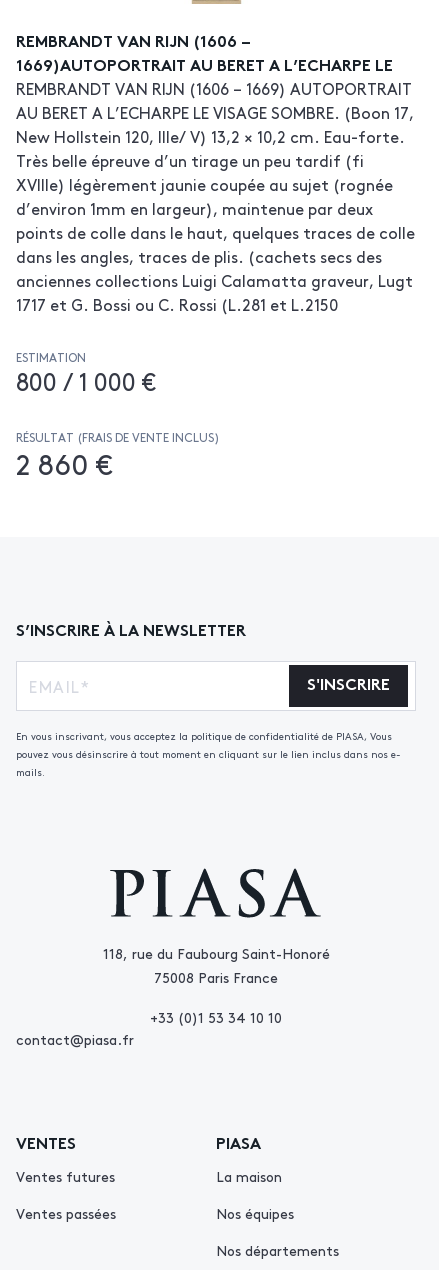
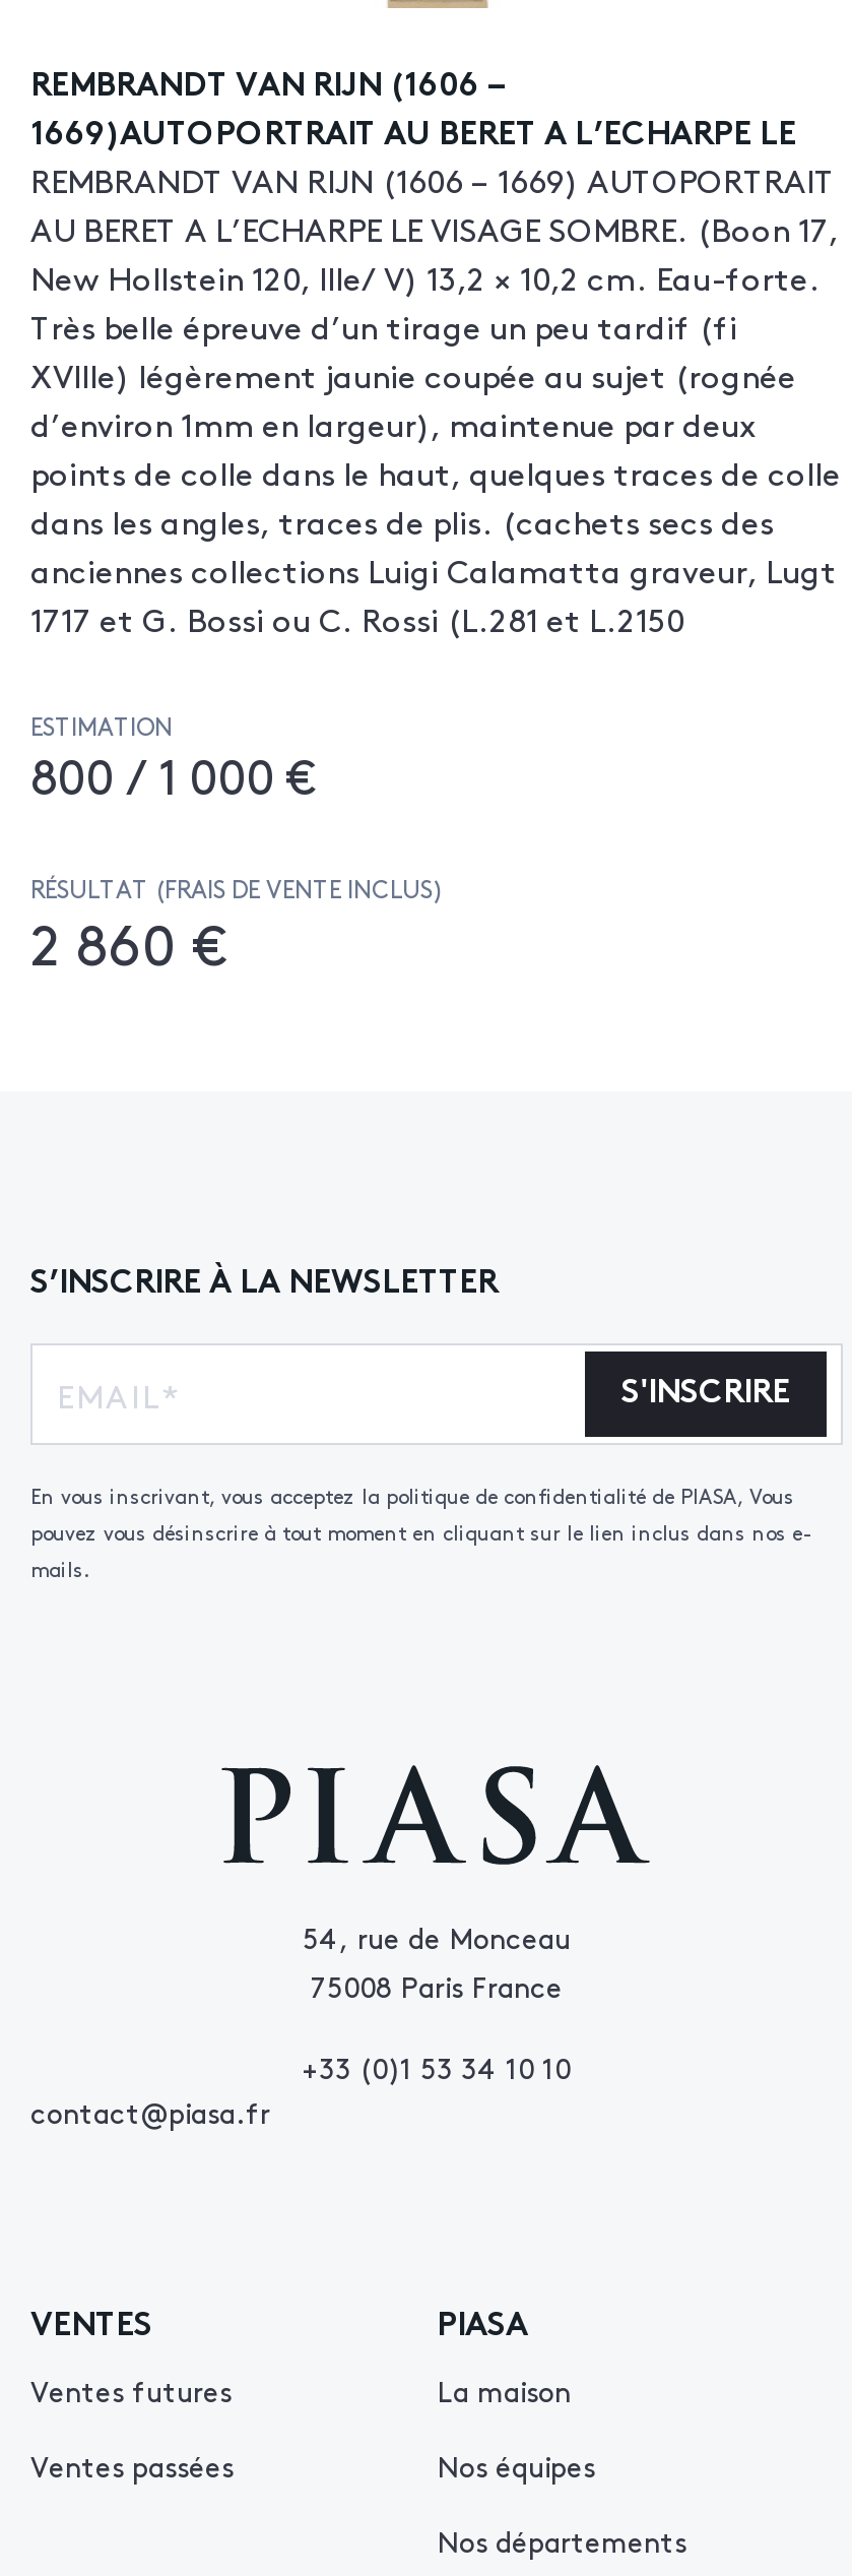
[102,943,329,963] 118, rue du Faubourg Saint-Honoré -> [303,1917,571,1957] 54, rue de Monceau

